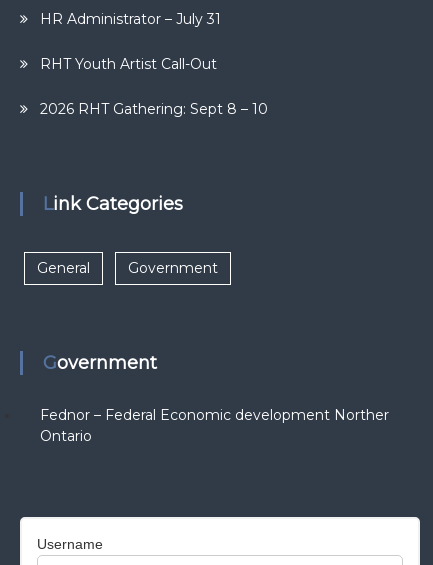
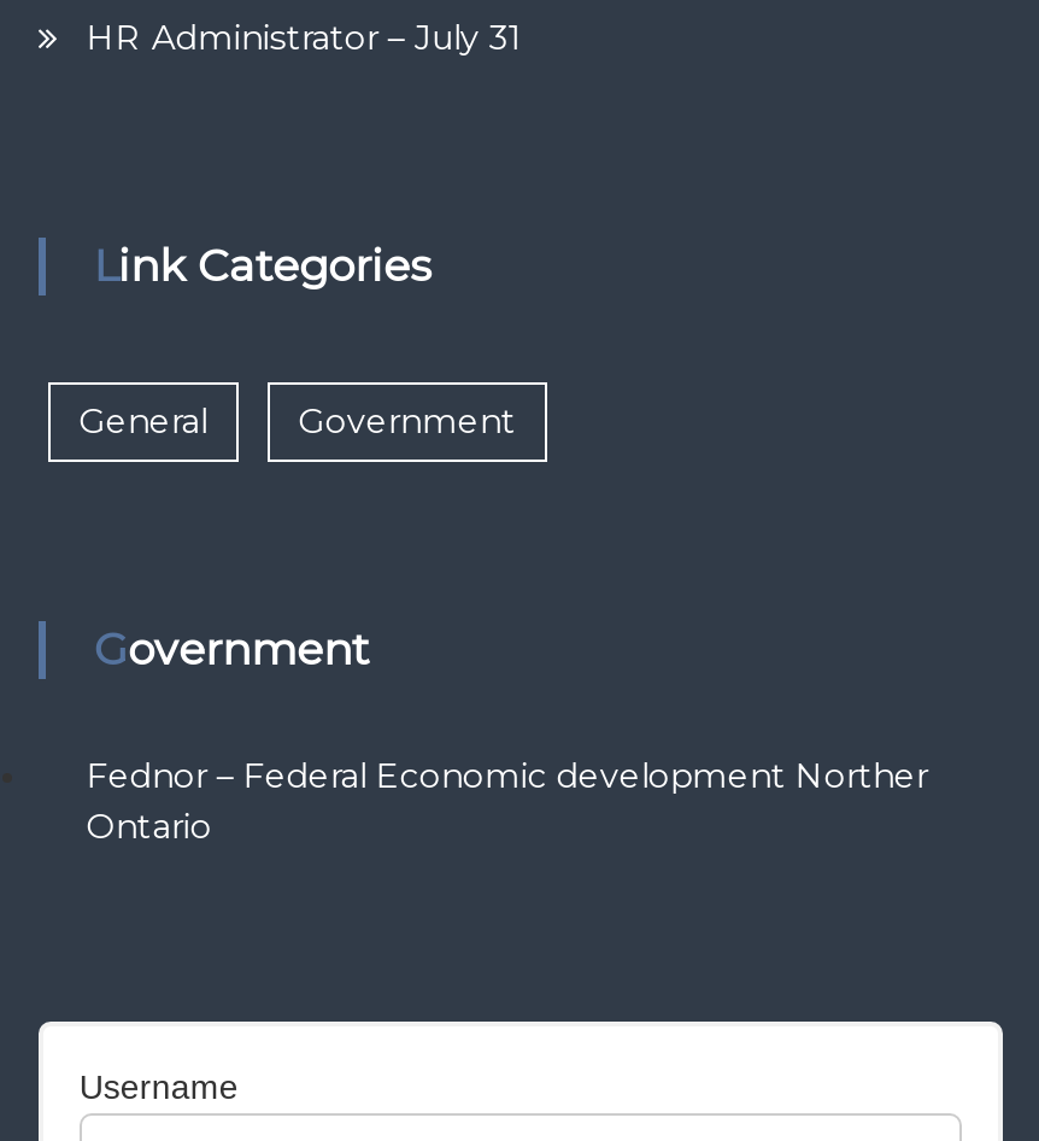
[40,55,268,118] RHT Youth Artist Call-Out | 2026 RHT Gathering: Sept 8 – 10 -> none

